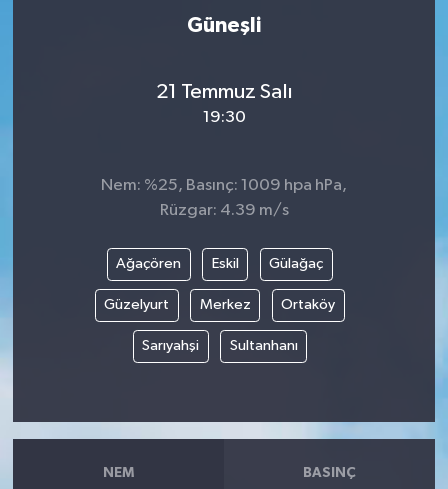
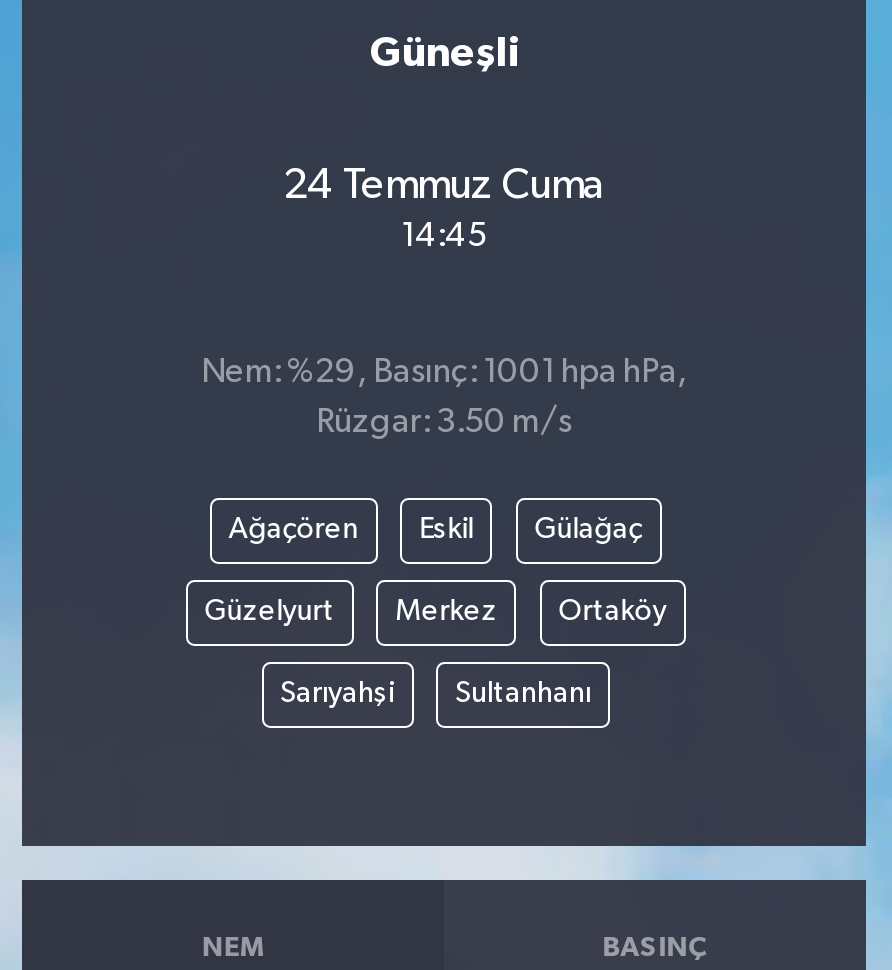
[155,81,292,103] 21 Temmuz Salı -> [283,164,605,208] 24 Temmuz Cuma
[202,109,245,126] 19:30 -> [401,220,487,254] 14:45
[101,177,347,194] Nem: %25, Basınç: 1009 hpa hPa, -> [201,355,687,389] Nem: %29, Basınç: 1001 hpa hPa,
[159,202,288,219] Rüzgar: 4.39 m/s -> [316,405,572,439] Rüzgar: 3.50 m/s

